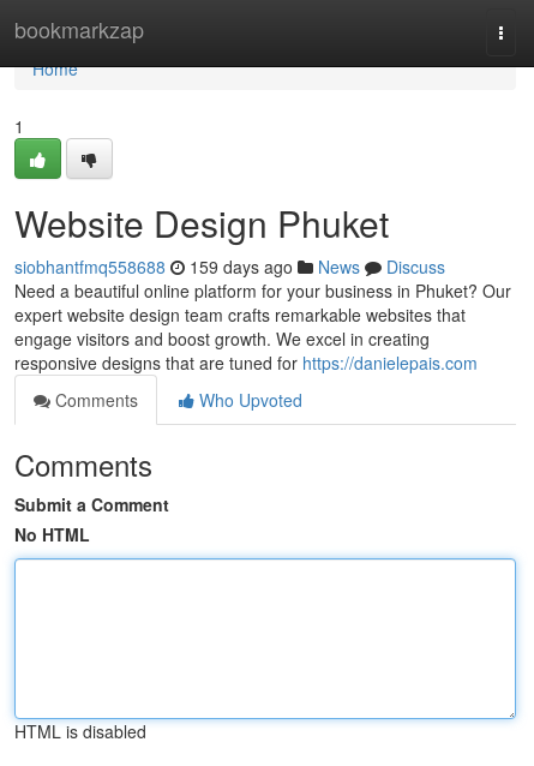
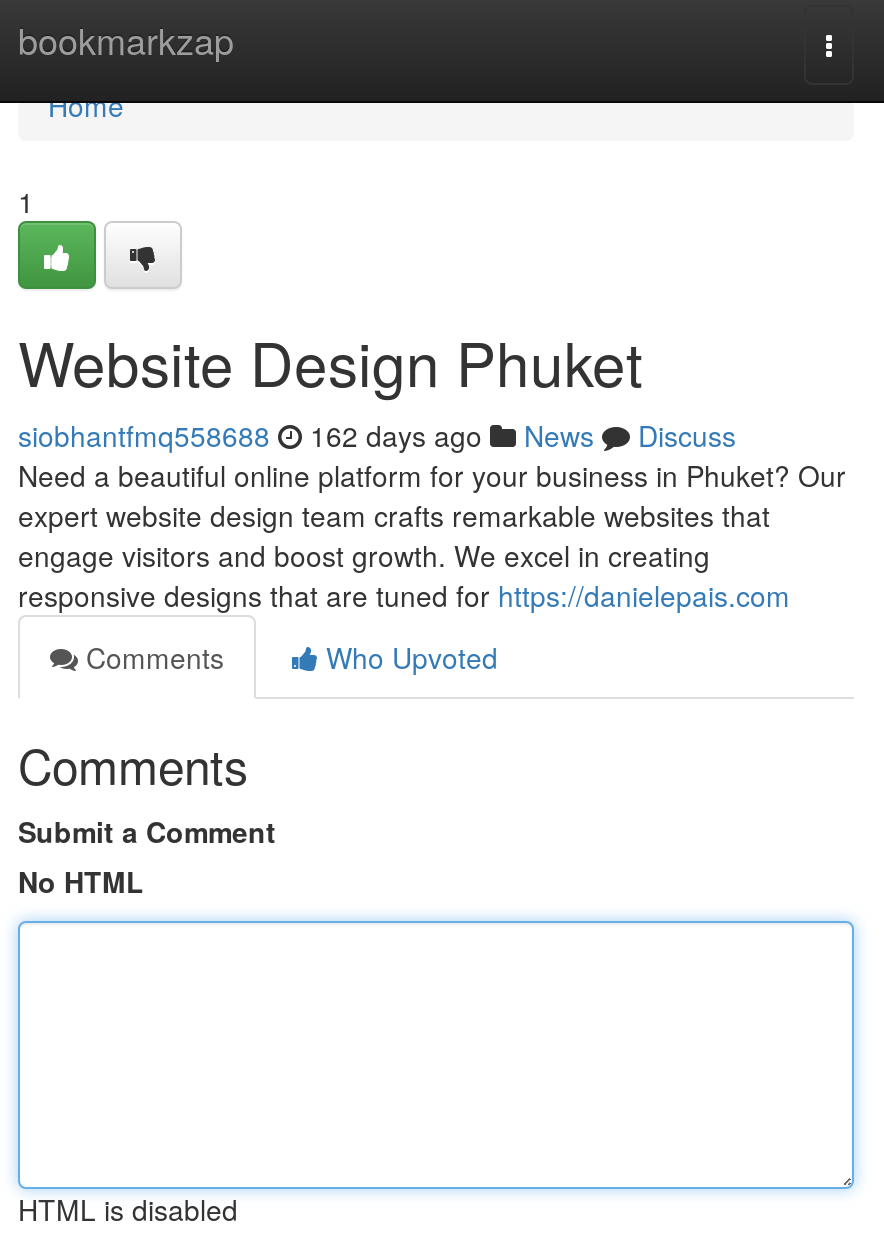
[14,255,445,279] siobhantfmq558688 159 days ago News Discuss -> [18,415,736,455] siobhantfmq558688 162 days ago News Discuss

